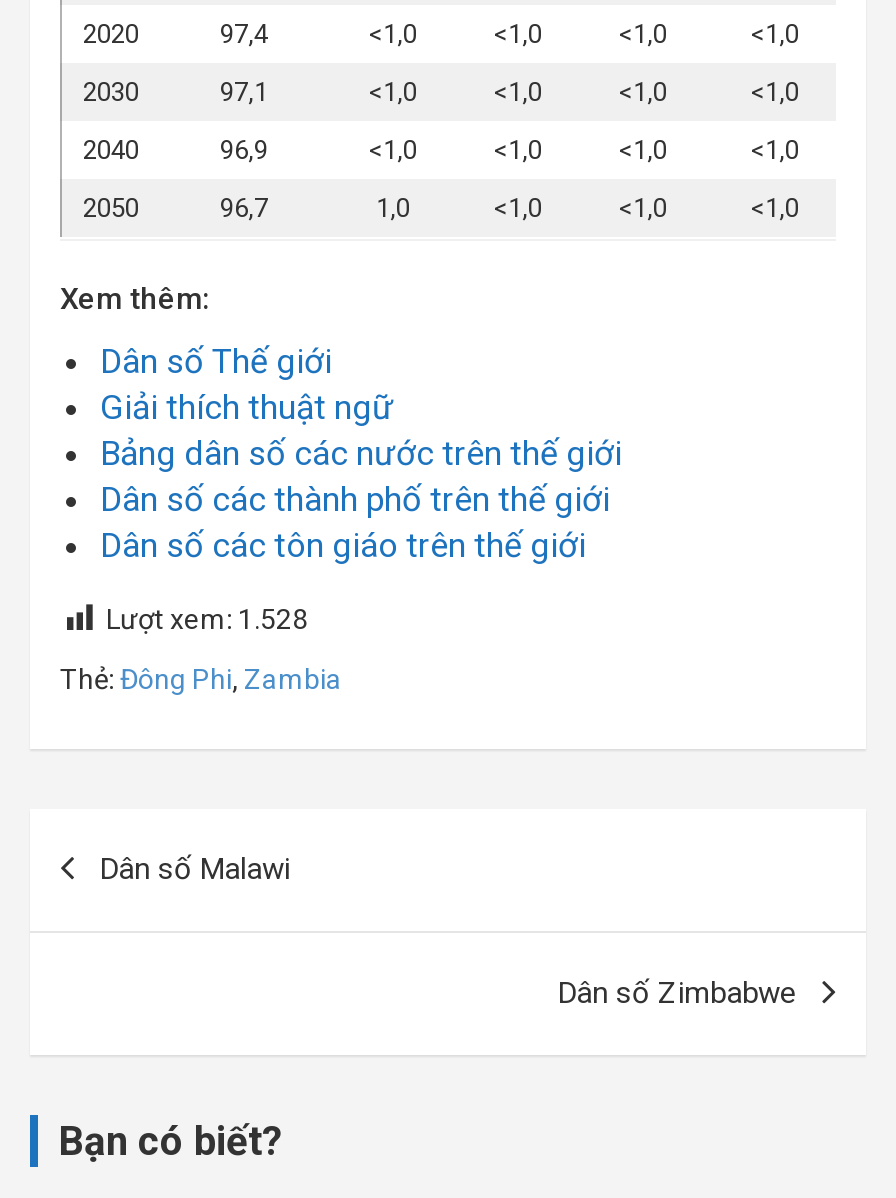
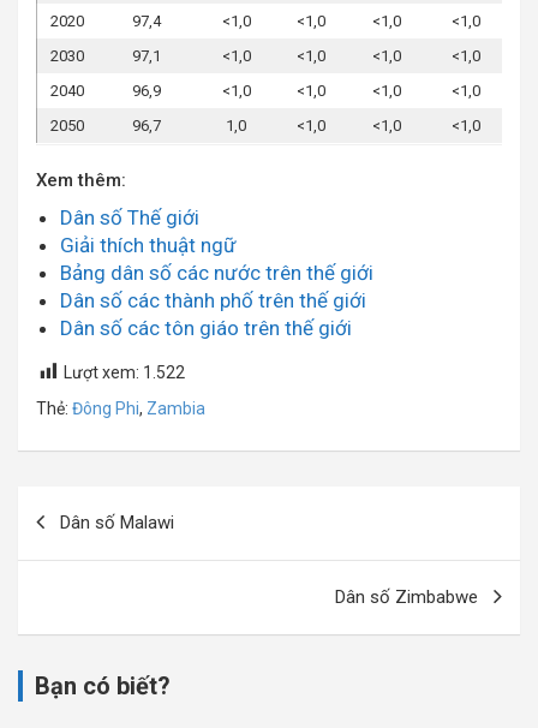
[106,602,308,634] Lượt xem: 1.528 -> [64,362,185,382] Lượt xem: 1.522

